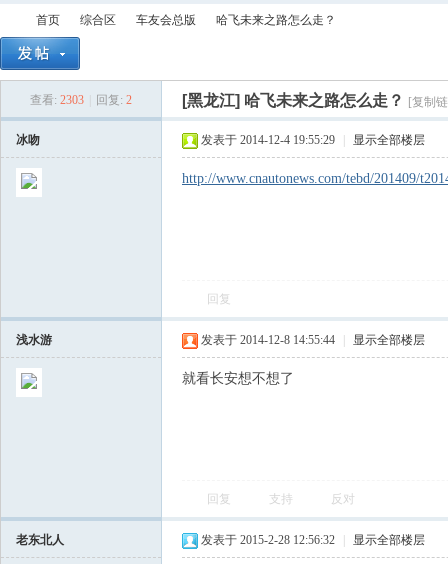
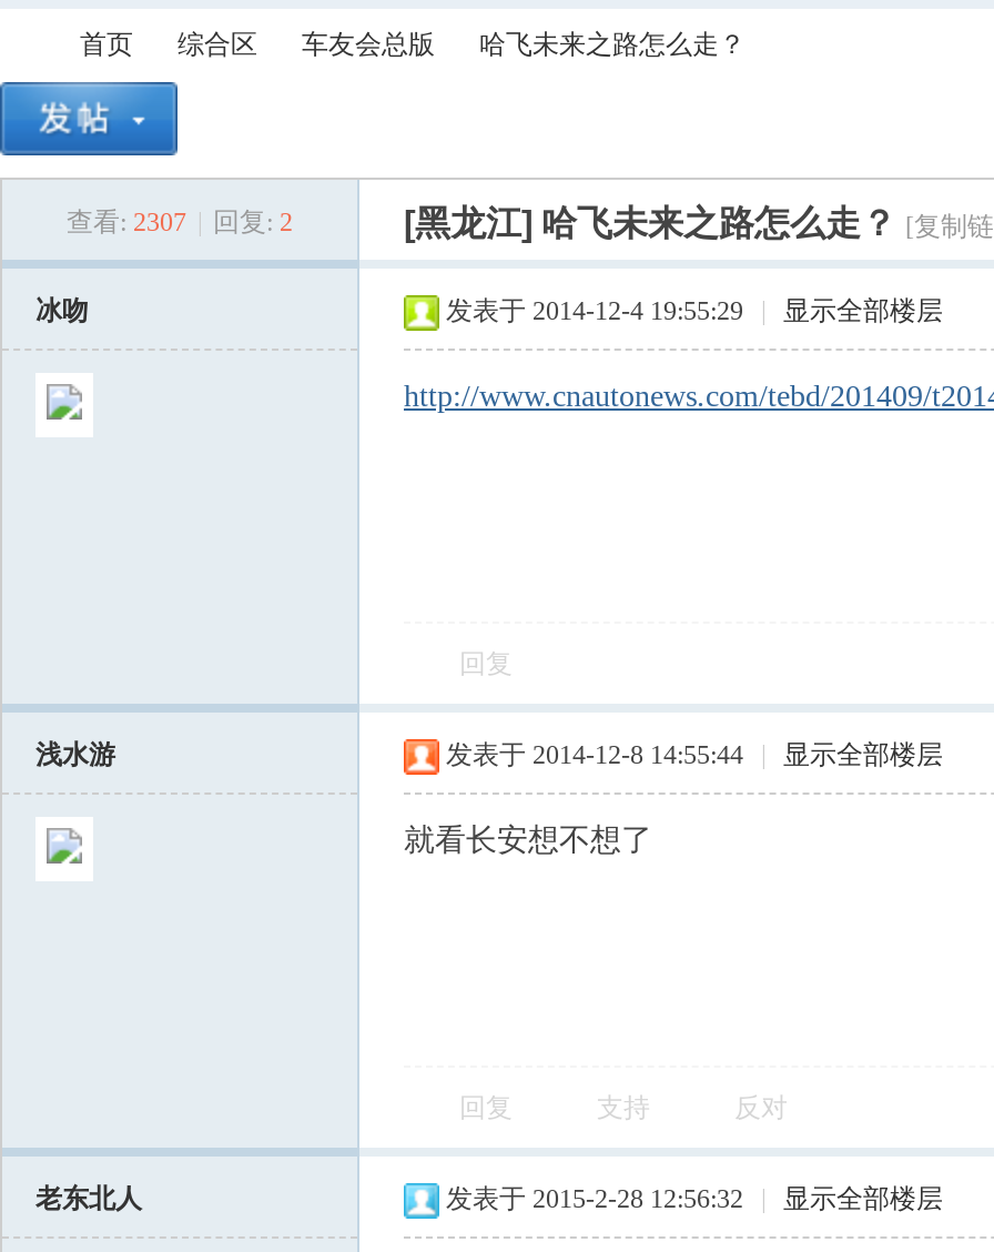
[30,93,84,107] 查看: 2303 -> [67,206,186,238] 查看: 2307

